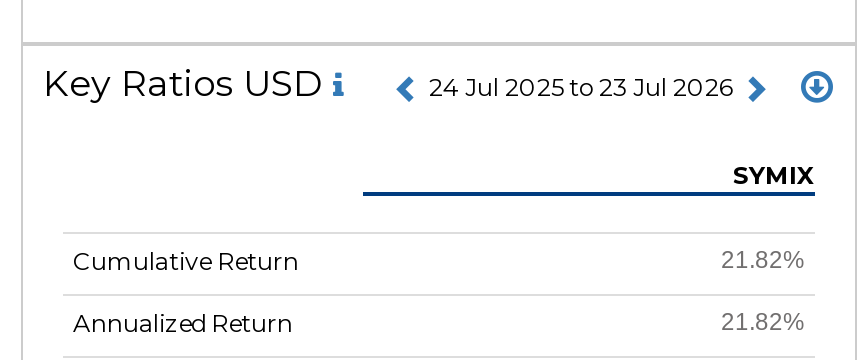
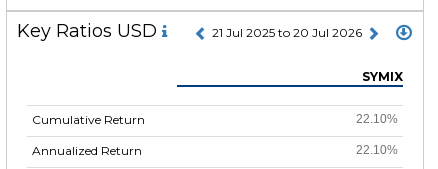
[429,72,739,102] 24 Jul 2025 to 23 Jul 2026 -> [212,25,365,40] 21 Jul 2025 to 20 Jul 2026
[721,246,805,274] 21.82% -> [356,112,398,126] 22.10%
[721,308,805,336] 21.82% -> [356,143,398,157] 22.10%

